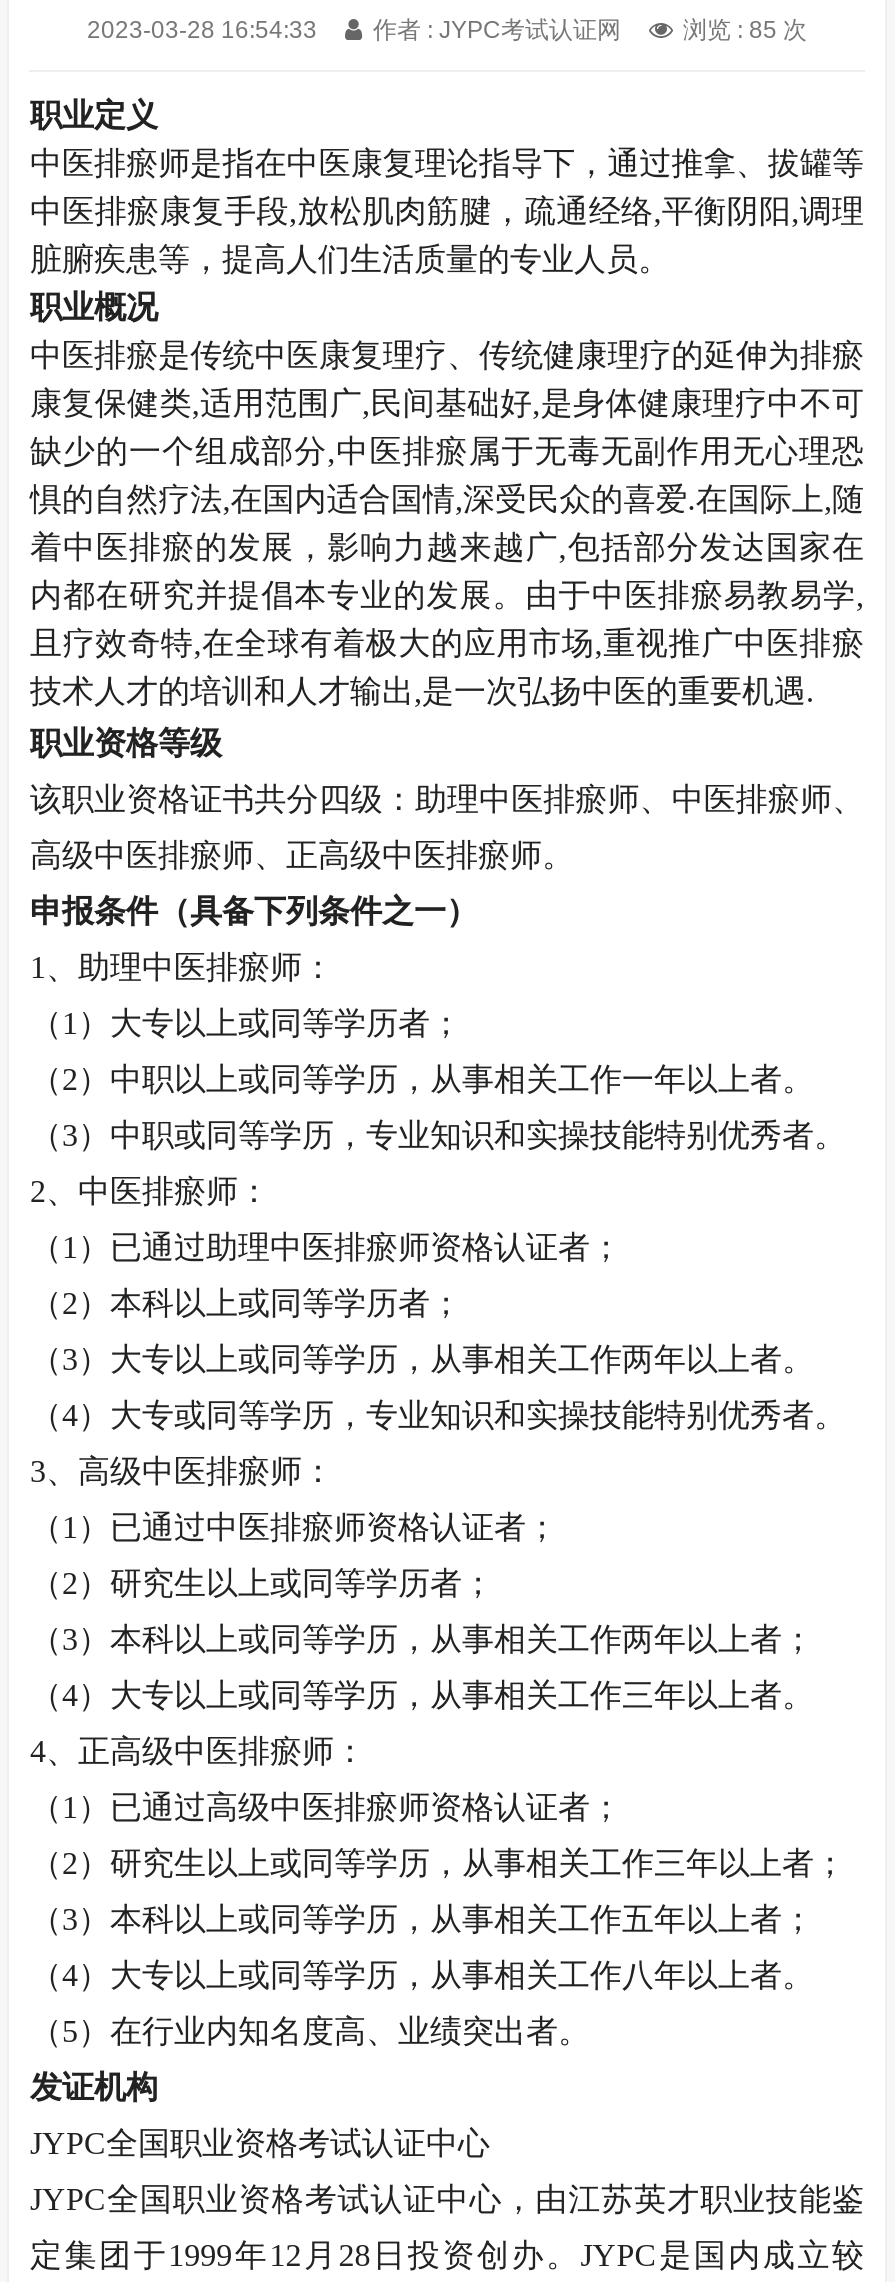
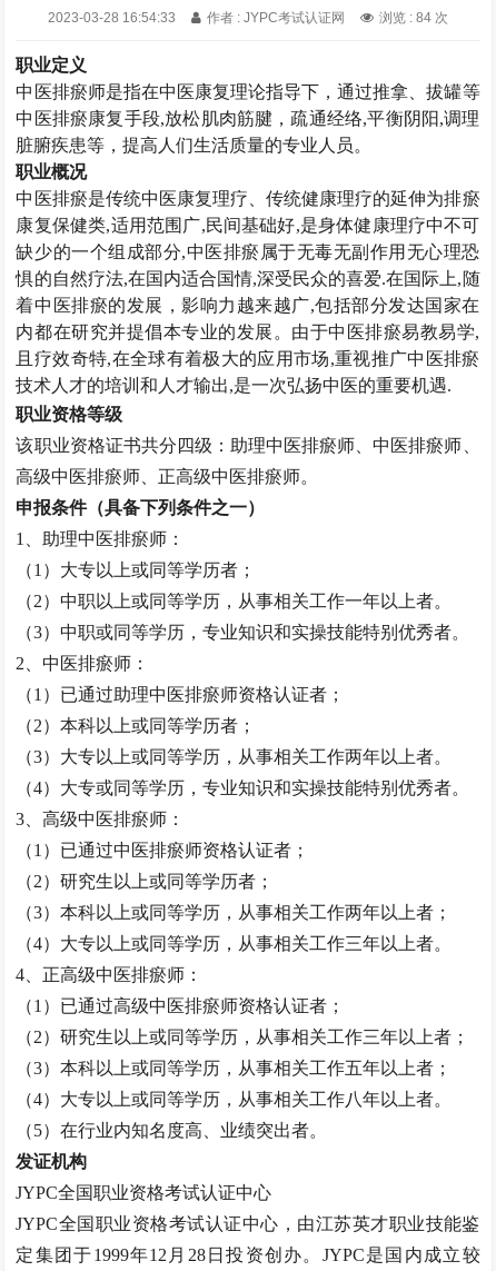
[683,16,807,44] 浏览 : 85 次 -> [379,10,448,26] 浏览 : 84 次

